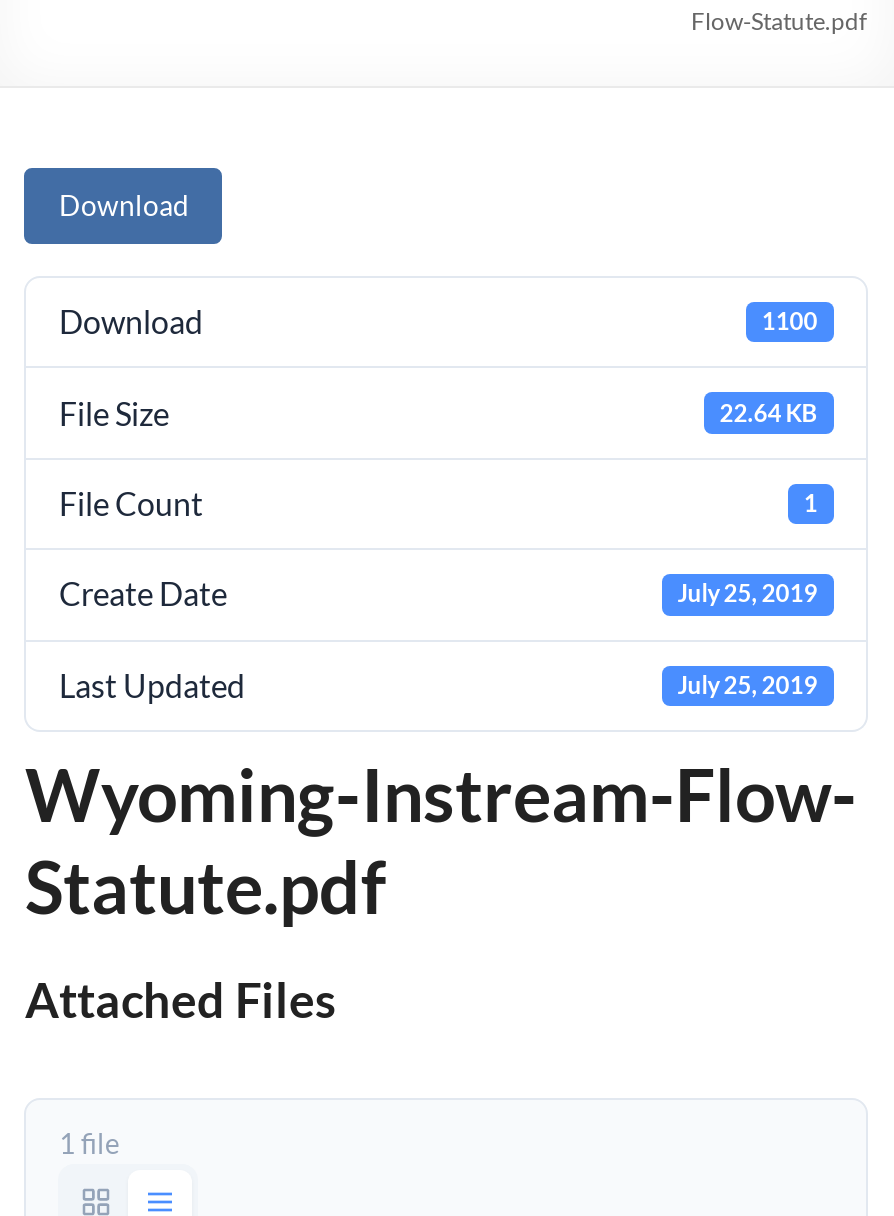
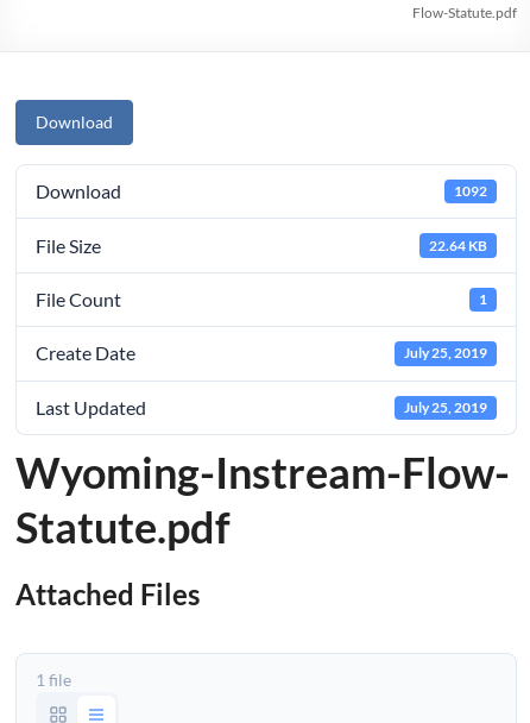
[762,306,818,336] 1100 -> [454,182,487,200] 1092

